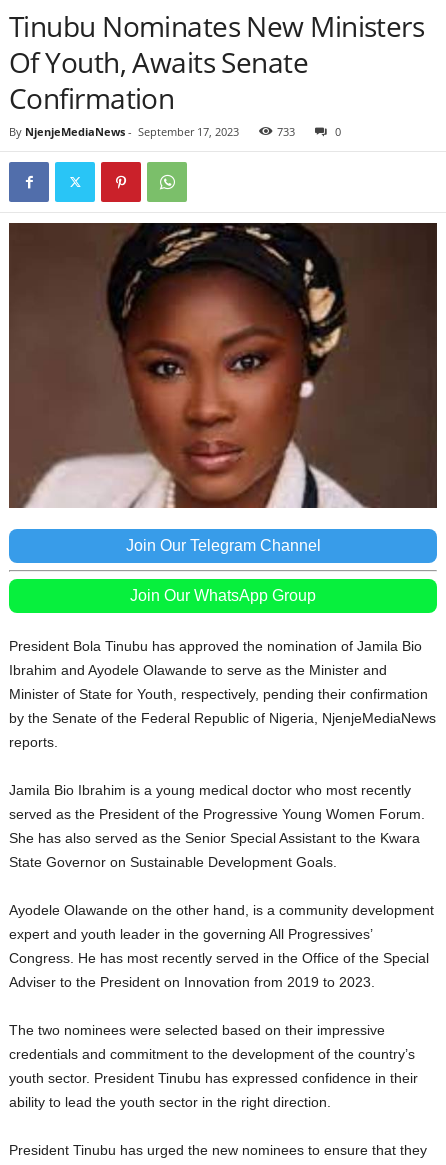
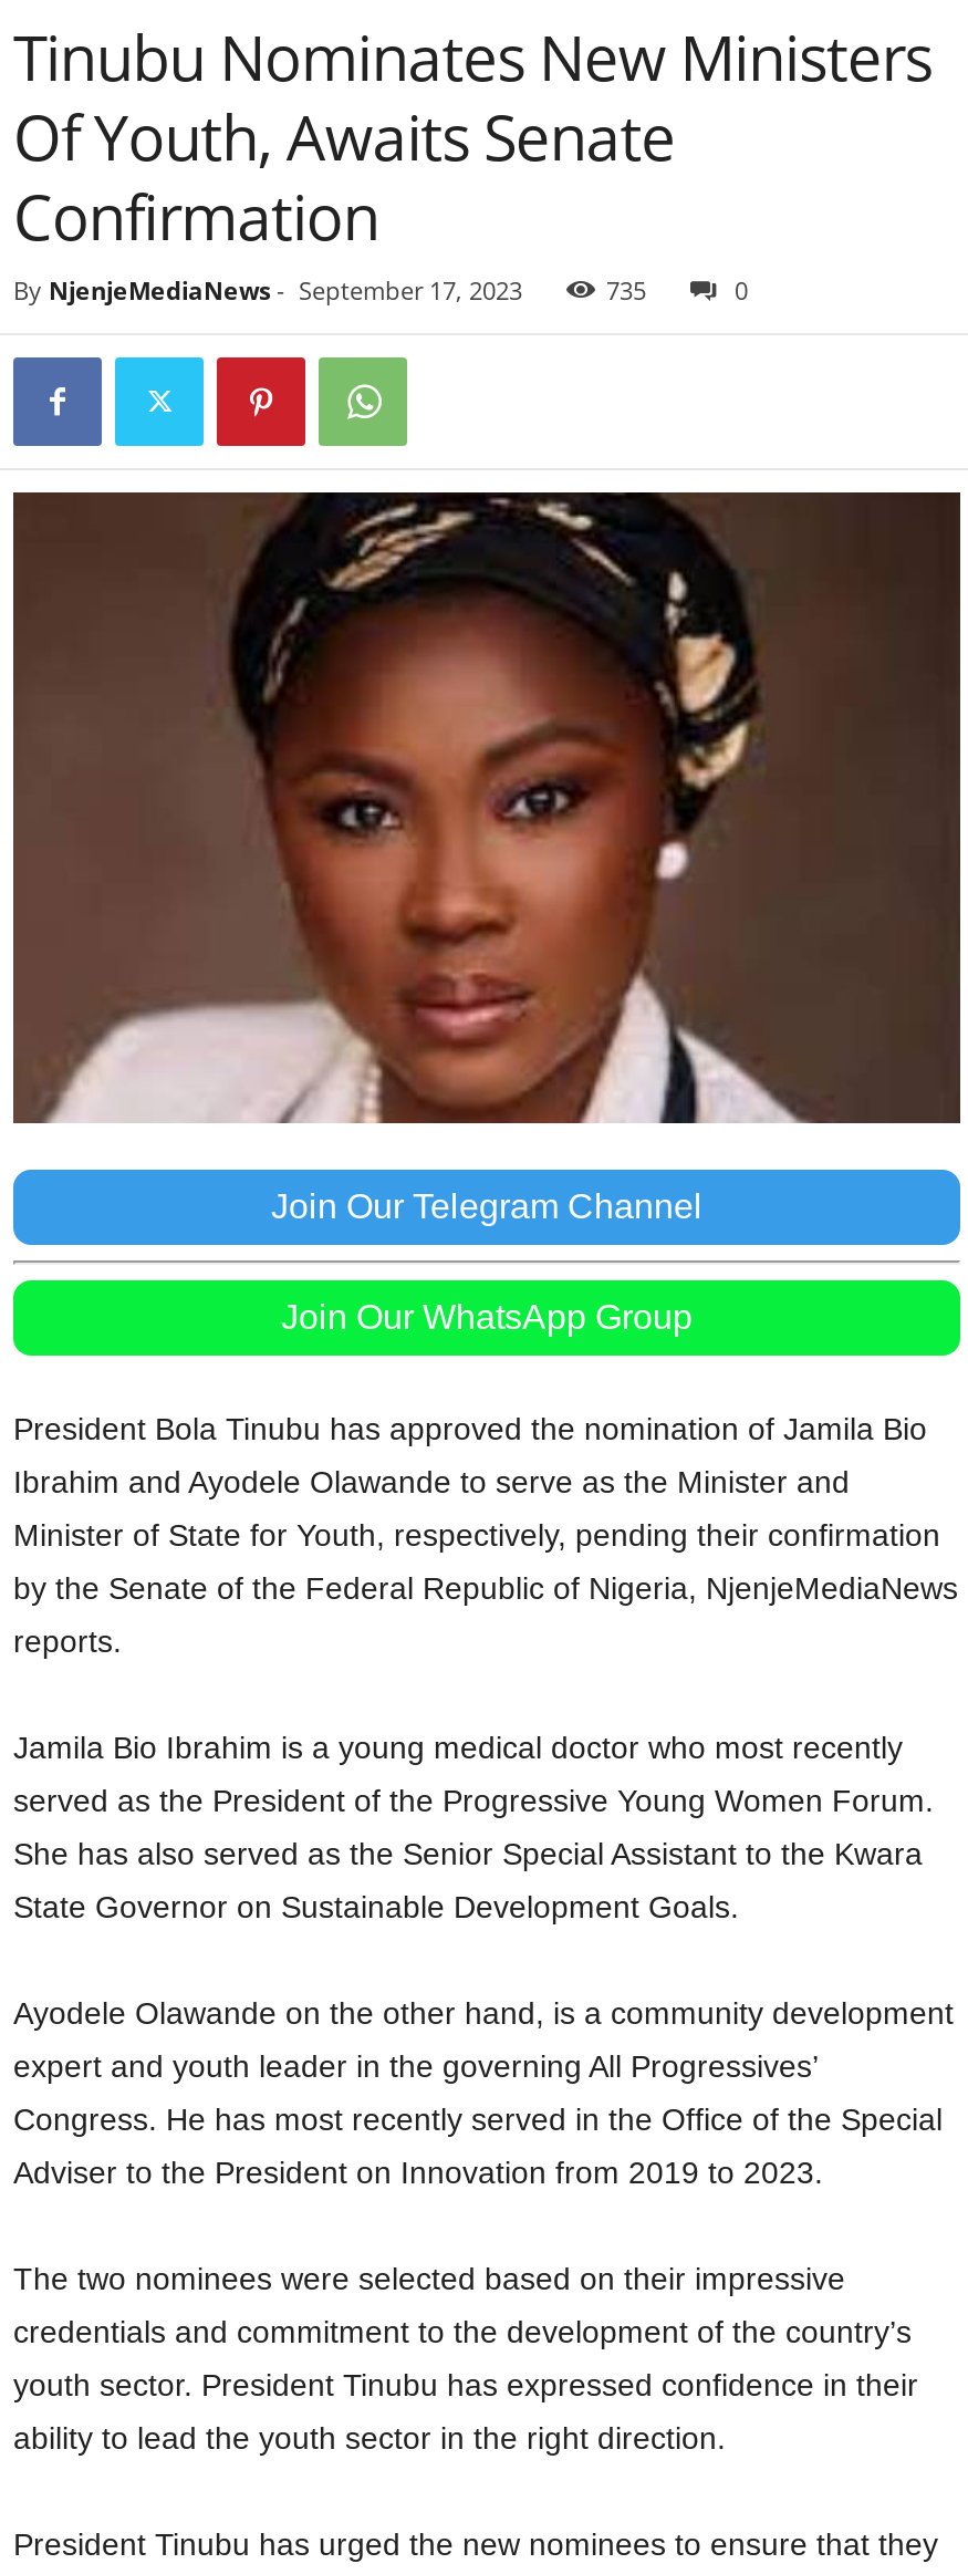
[277,124,295,139] 733 -> [606,273,646,307] 735

